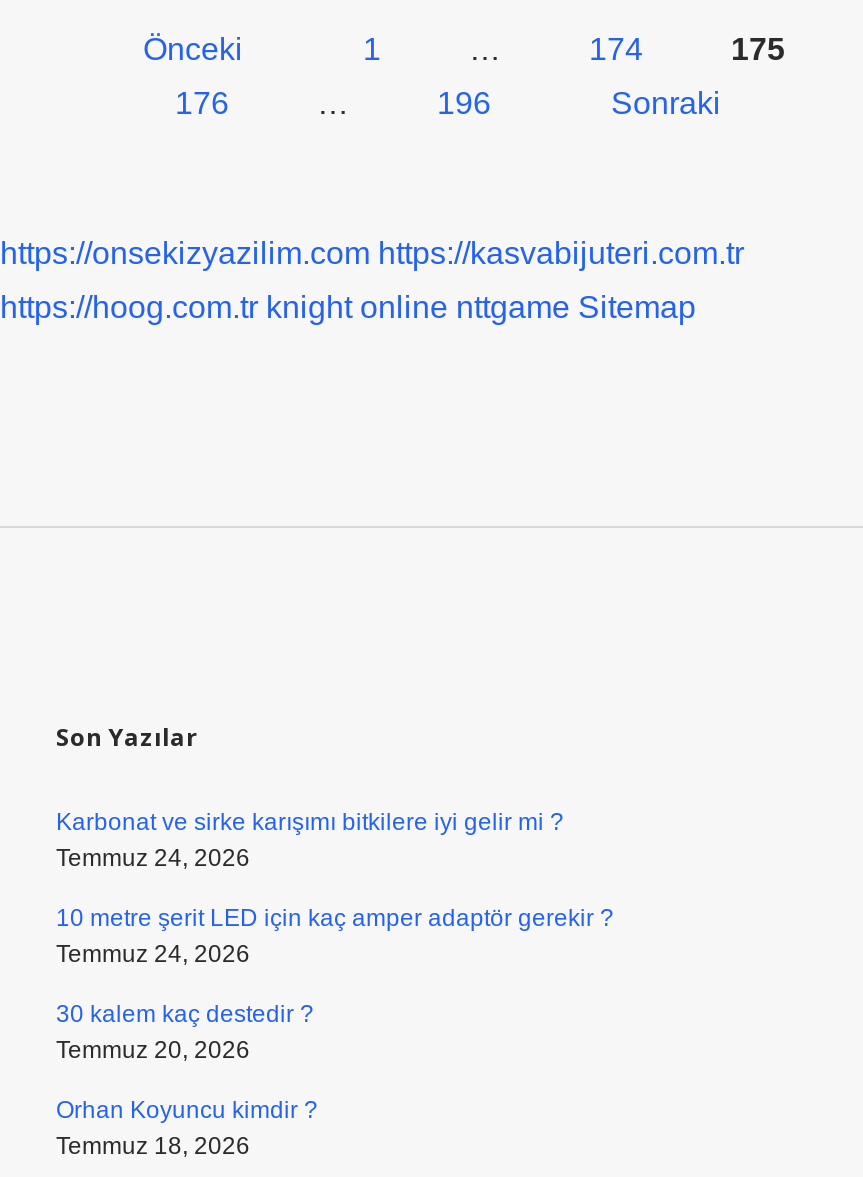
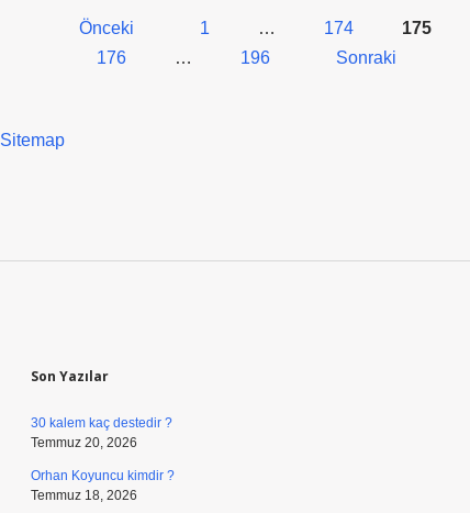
[0,236,744,324] https://onsekizyazilim.com https://kasvabijuteri.com.tr | https://hoog.com.tr knight online nttgame Sitemap -> [0,131,65,149] Sitemap
[56,808,614,968] Karbonat ve sirke karışımı bitkilere iyi gelir mi ? | Temmuz 24, 2026 | 10 metre şerit LED için kaç amper adaptör gerekir ? | Temmuz 24, 2026 -> none

